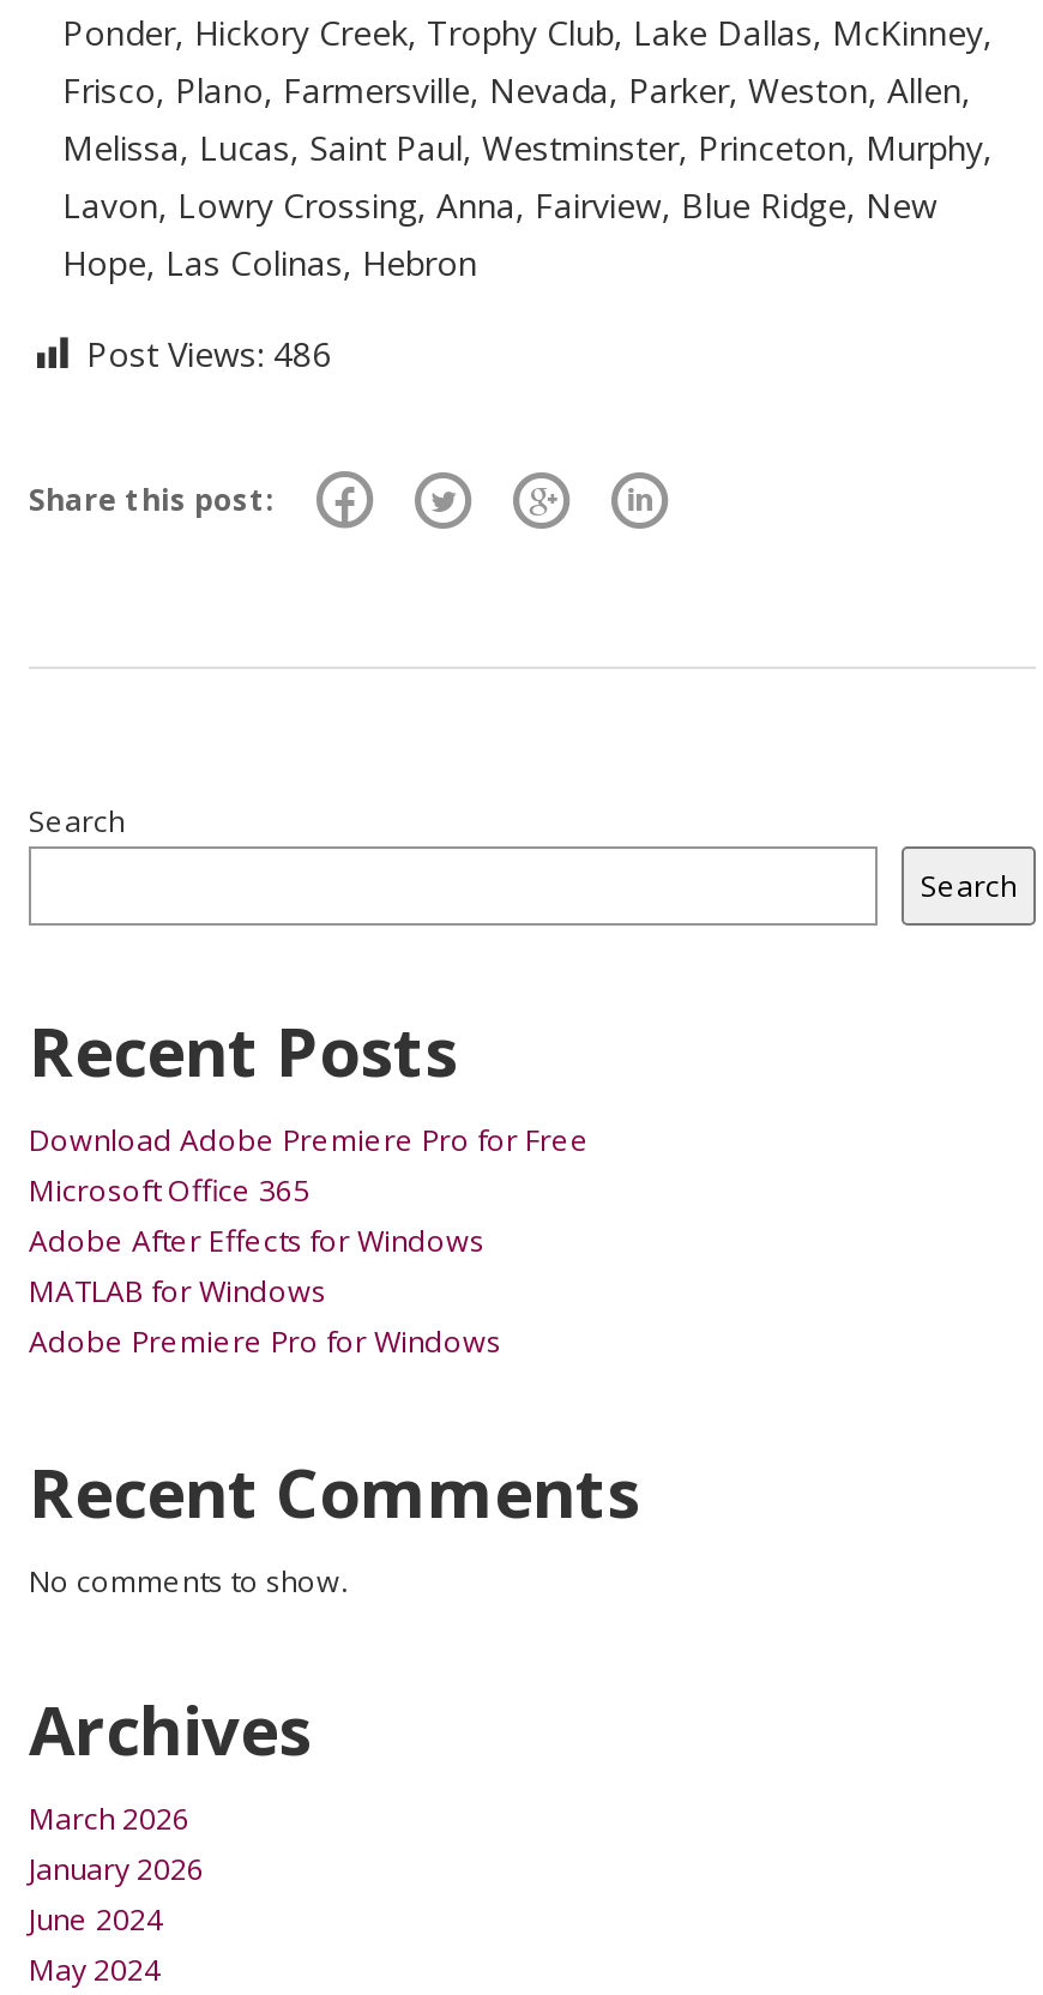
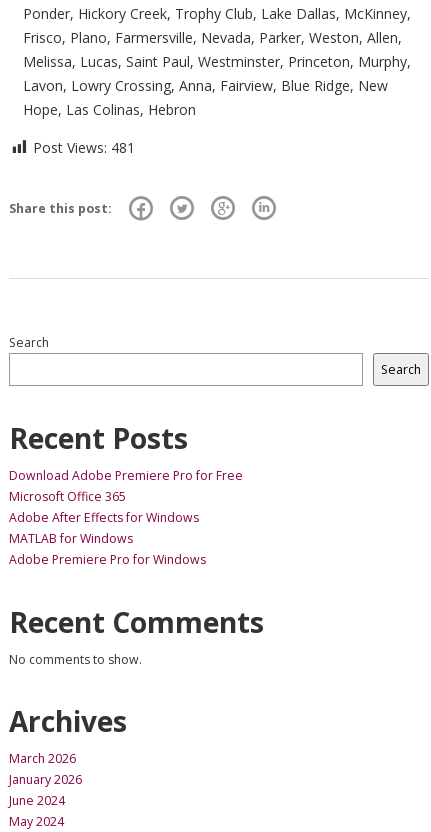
[86,331,331,376] Post Views: 486 -> [33,138,135,157] Post Views: 481

